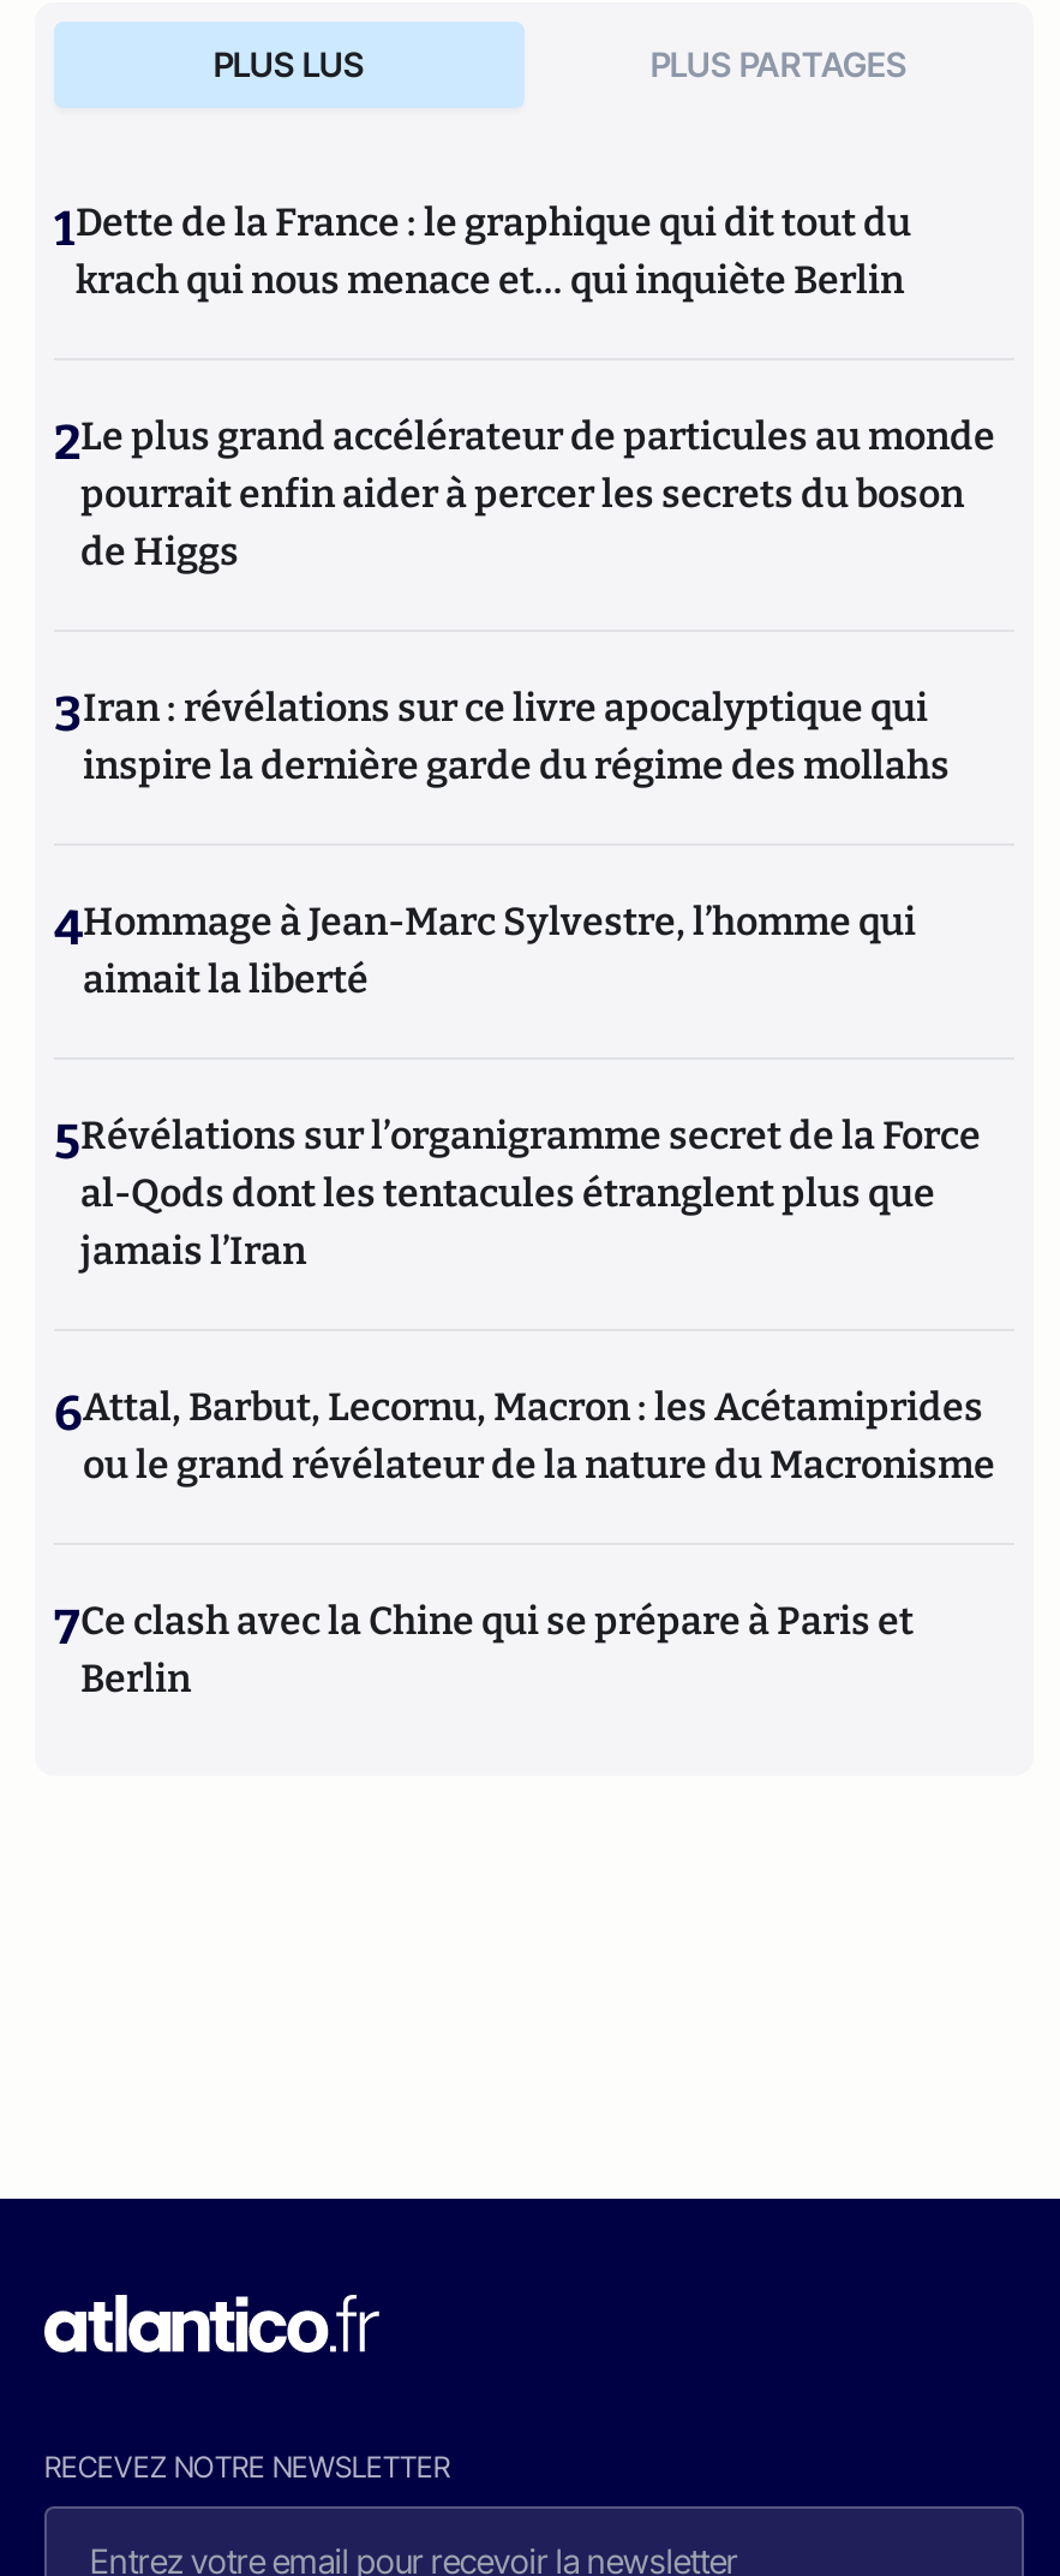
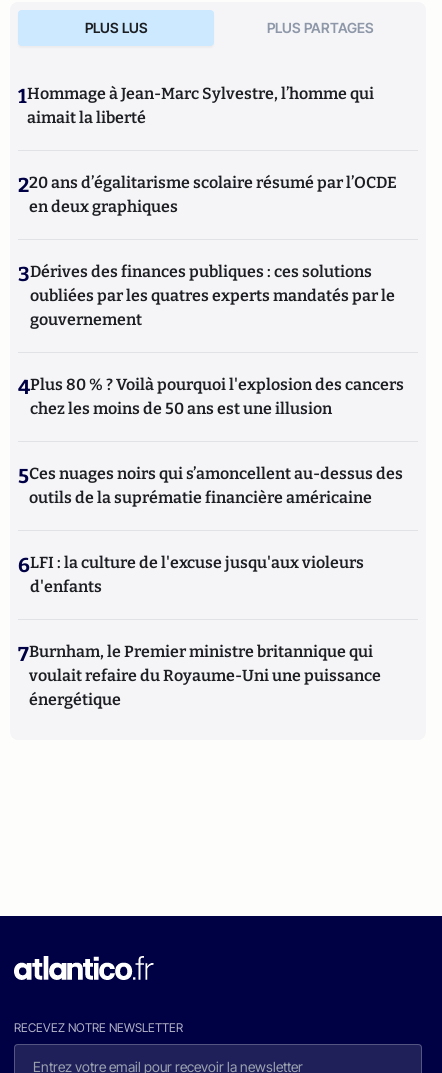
[54,200,995,957] 1Dette de la France : le graphique qui dit tout du | krach qui nous menace et… qui inquiète Berlin | 2Le plus grand accélérateur de particules au monde | pourrait enfin aider à percer les secrets du boson | de Higgs | 3Iran : révélations sur ce livre apocalyptique qui | inspire la dernière garde du régime des mollahs | 4Hommage à Jean-Marc Sylvestre, l’homme qui -> [18,84,374,108] 1Hommage à Jean-Marc Sylvestre, l’homme qui
moved [83,957,369,1003] -> [27,108,146,127]: aimait la liberté
[54,1113,995,1702] 5Révélations sur l’organigramme secret de la Force | al-Qods dont les tentacules étranglent plus que | jamais l’Iran | 6Attal, Barbut, Lecornu, Macron : les Acétamiprides | ou le grand révélateur de la nature du Macronisme | 7Ce clash avec la Chine qui se prépare à Paris et | Berlin -> [18,173,404,709] 220 ans d’égalitarisme scolaire résumé par l’OCDE | en deux graphiques | 3Dérives des finances publiques : ces solutions | oubliées par les quatres experts mandatés par le | gouvernement | 4Plus 80 % ? Voilà pourquoi l'explosion des cancers | chez les moins de 50 ans est une illusion | 5Ces nuages noirs qui s’amoncellent au-dessus des | outils de la suprématie financière américaine | 6LFI : la culture de l'excuse jusqu'aux violeurs | d'enfants | 7Burnham, le Premier ministre britannique qui | voulait refaire du Royaume-Uni une puissance | énergétique

